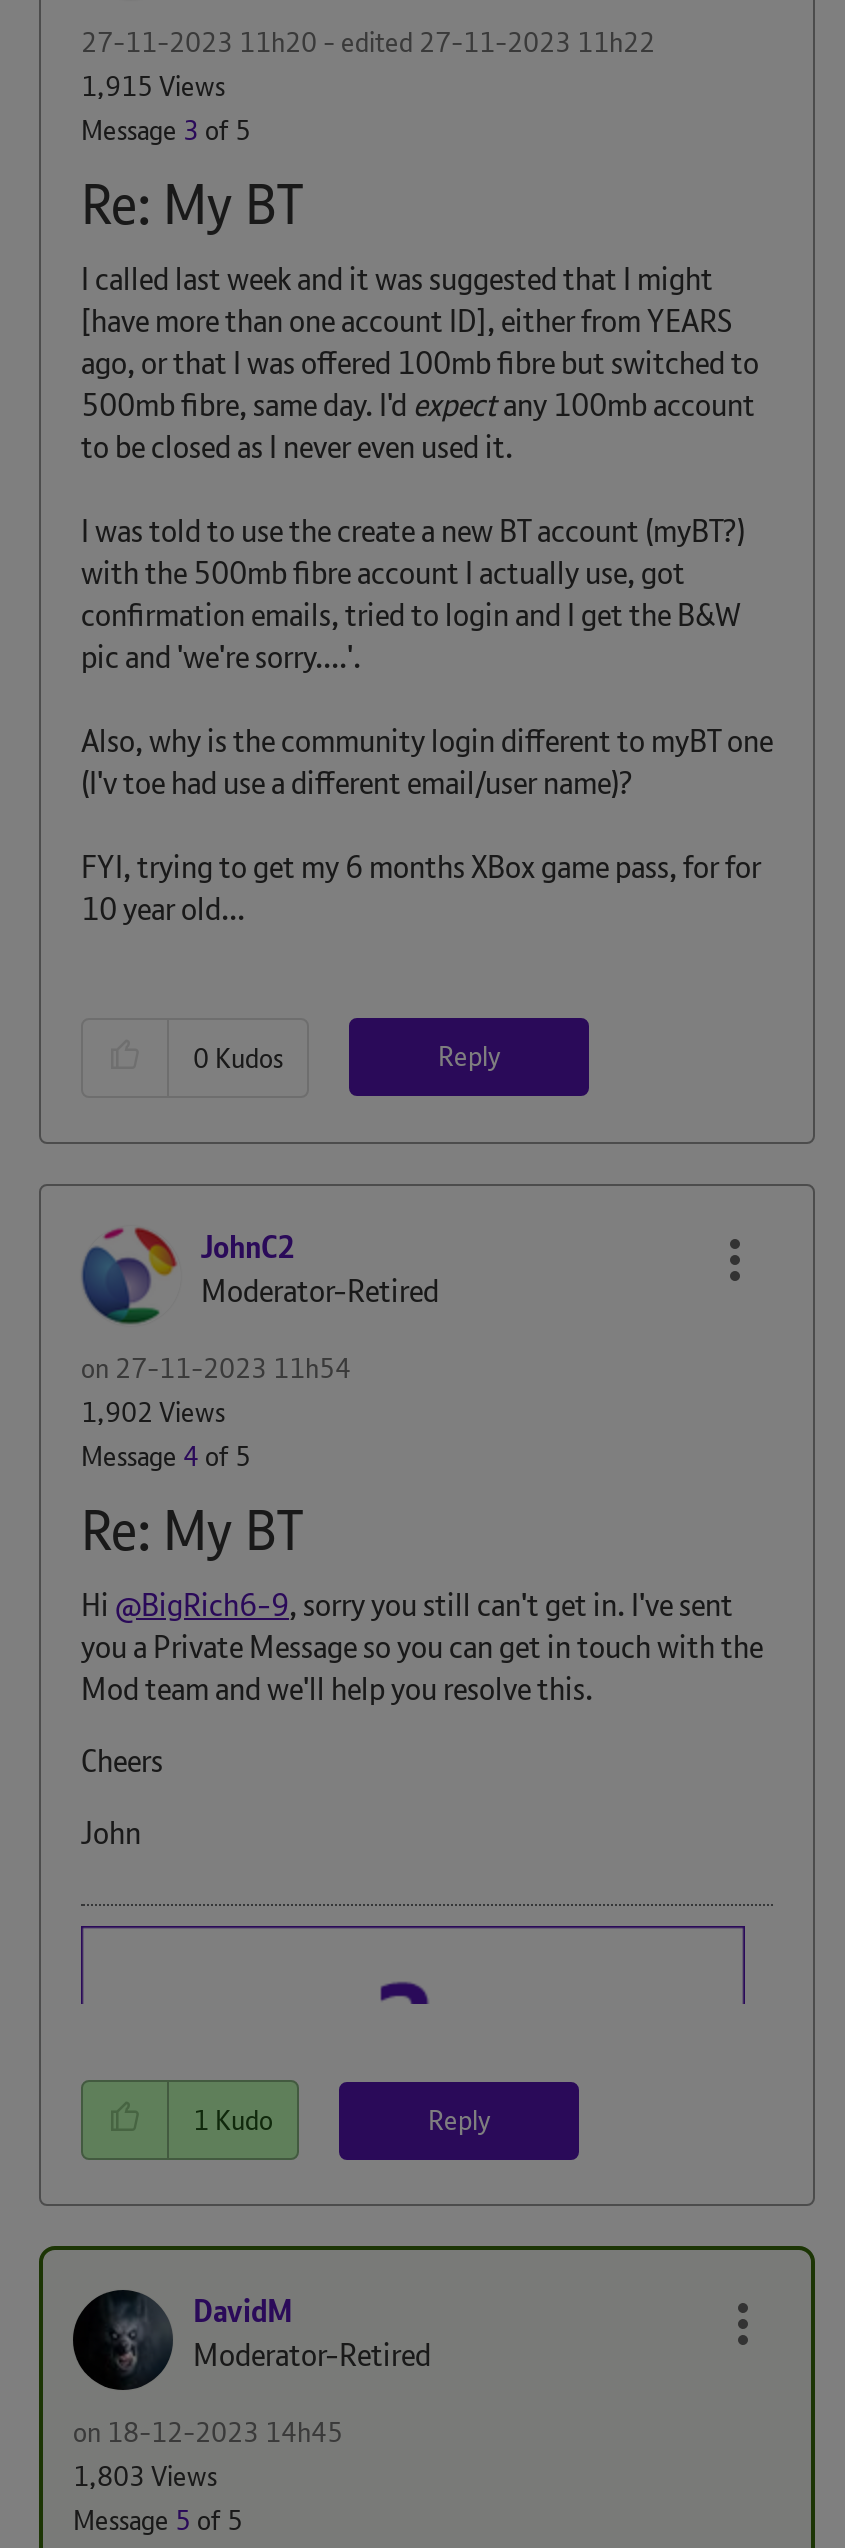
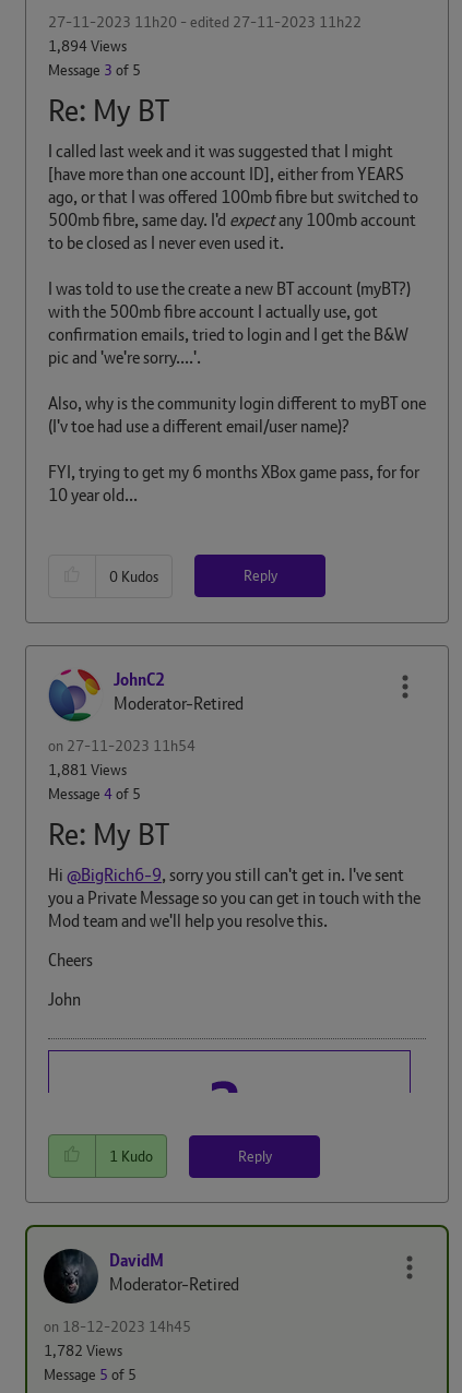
[81,68,225,104] 1,915 Views -> [48,36,127,56] 1,894 Views
[81,1393,225,1429] 1,902 Views -> [48,759,127,779] 1,881 Views
[73,2458,217,2494] 1,803 Views -> [44,1341,122,1360] 1,782 Views

